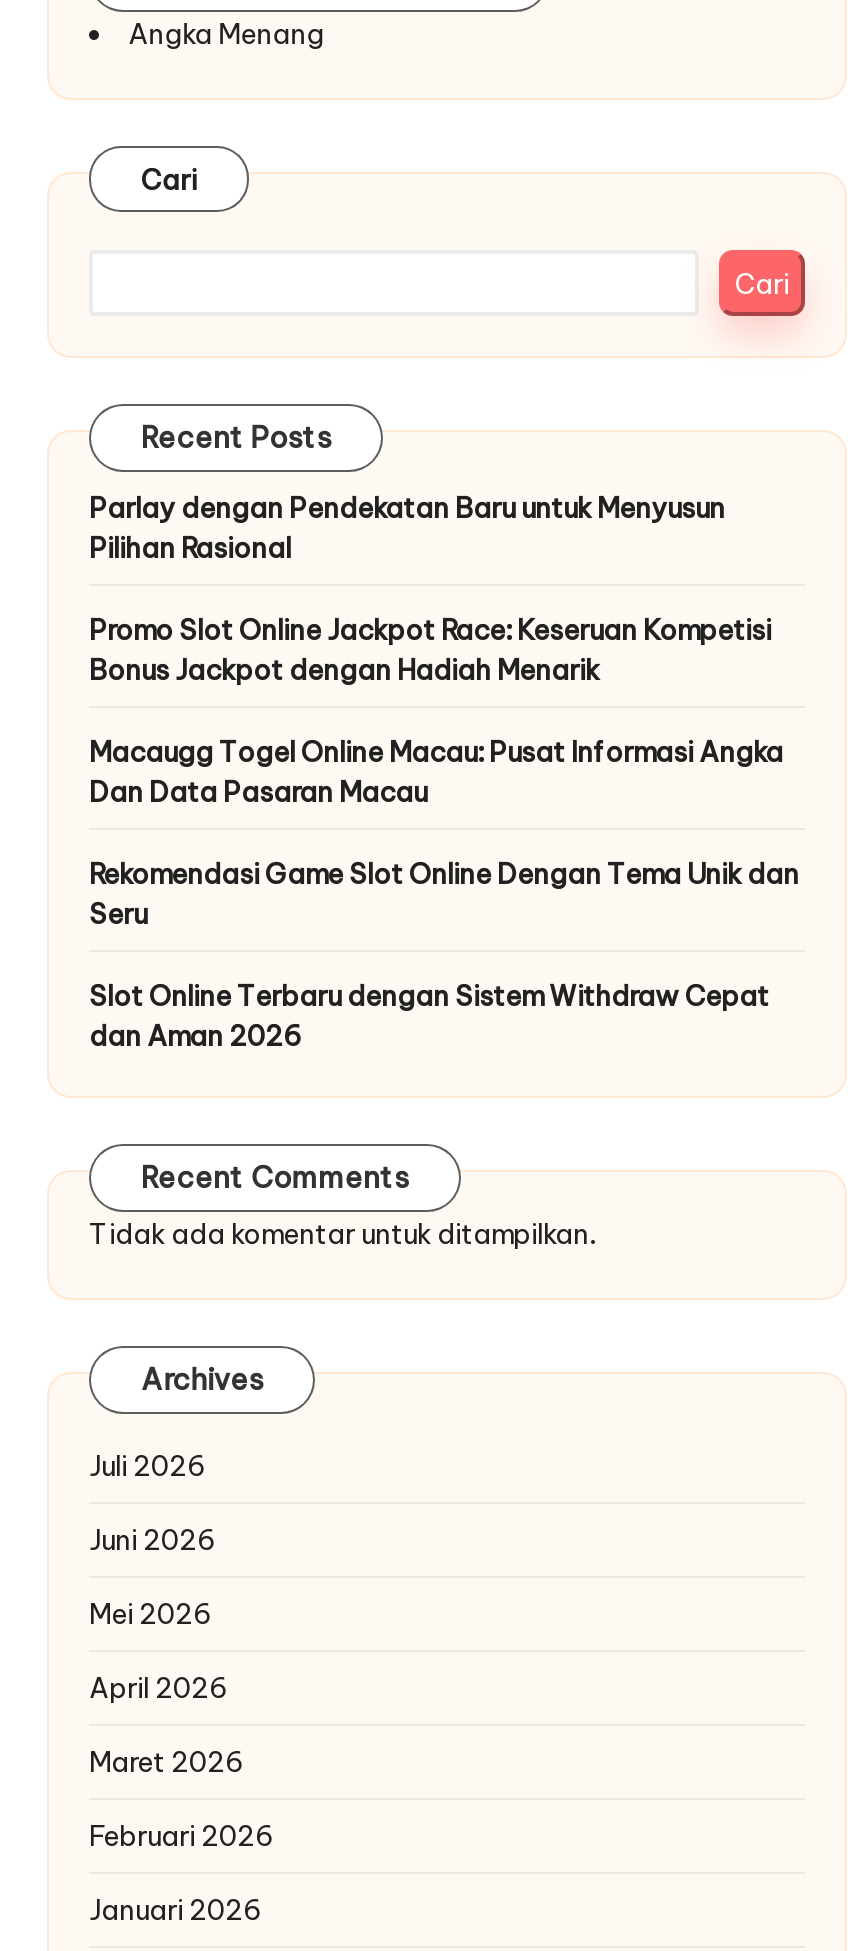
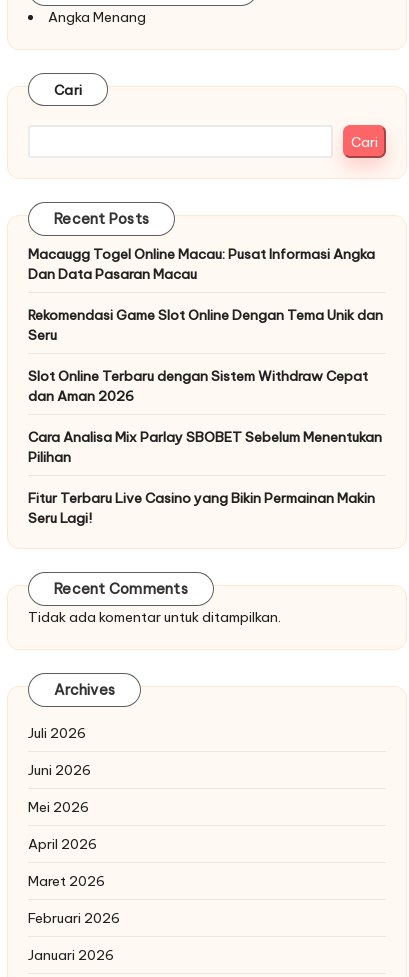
[89,491,771,689] Parlay dengan Pendekatan Baru untuk Menyusun | Pilihan Rasional | Promo Slot Online Jackpot Race: Keseruan Kompetisi | Bonus Jackpot dengan Hadiah Menarik -> none
moved [89,735,799,1055] -> [28,245,383,405]: Macaugg Togel Online Macau: Pusat Informasi Angka | Dan Data Pasaran Macau | Rekomendasi Game Slot Online Dengan Tema Unik dan | Seru | Slot Online Terbaru dengan Sistem Withdraw Cepat | dan Aman 2026
none -> [28,428,382,527] Cara Analisa Mix Parlay SBOBET Sebelum Menentukan | Pilihan | Fitur Terbaru Live Casino yang Bikin Permainan Makin | Seru Lagi!

